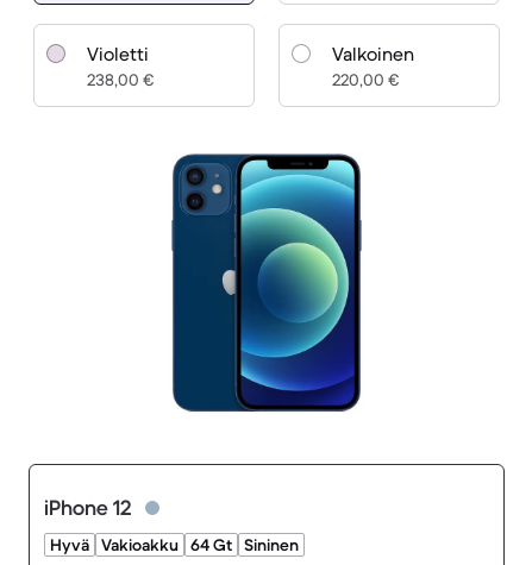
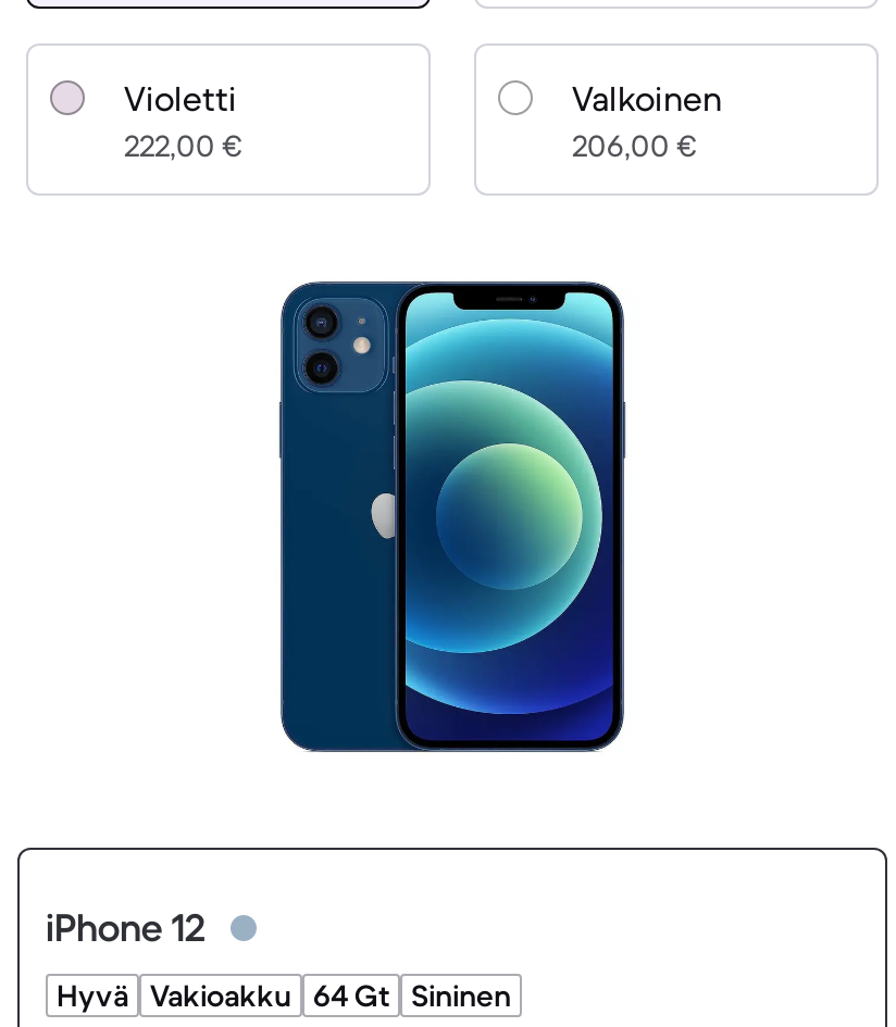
[87,69,155,91] 238,00 € -> [124,127,244,166] 222,00 €
[332,69,400,91] 220,00 € -> [572,127,698,166] 206,00 €

